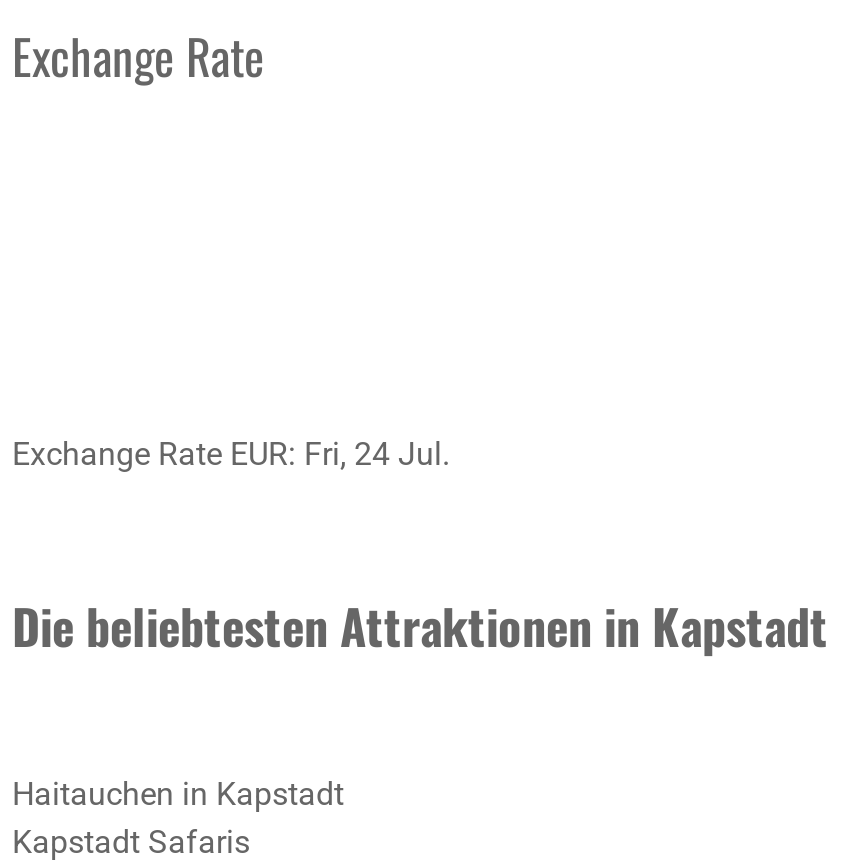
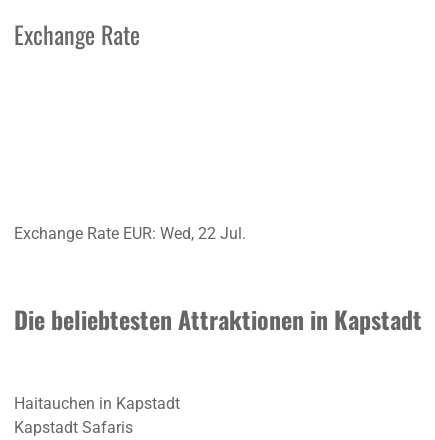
[12,435,450,473] Exchange Rate EUR: Fri, 24 Jul. -> [14,224,246,243] Exchange Rate EUR: Wed, 22 Jul.

